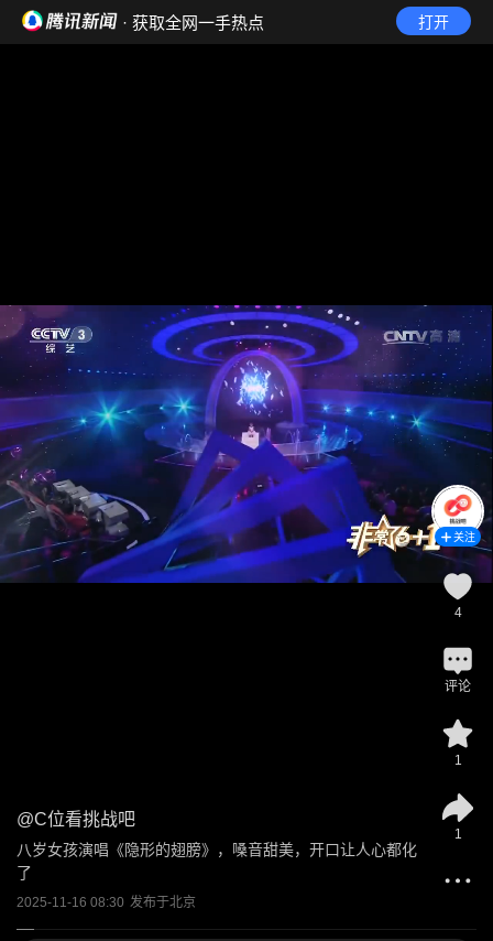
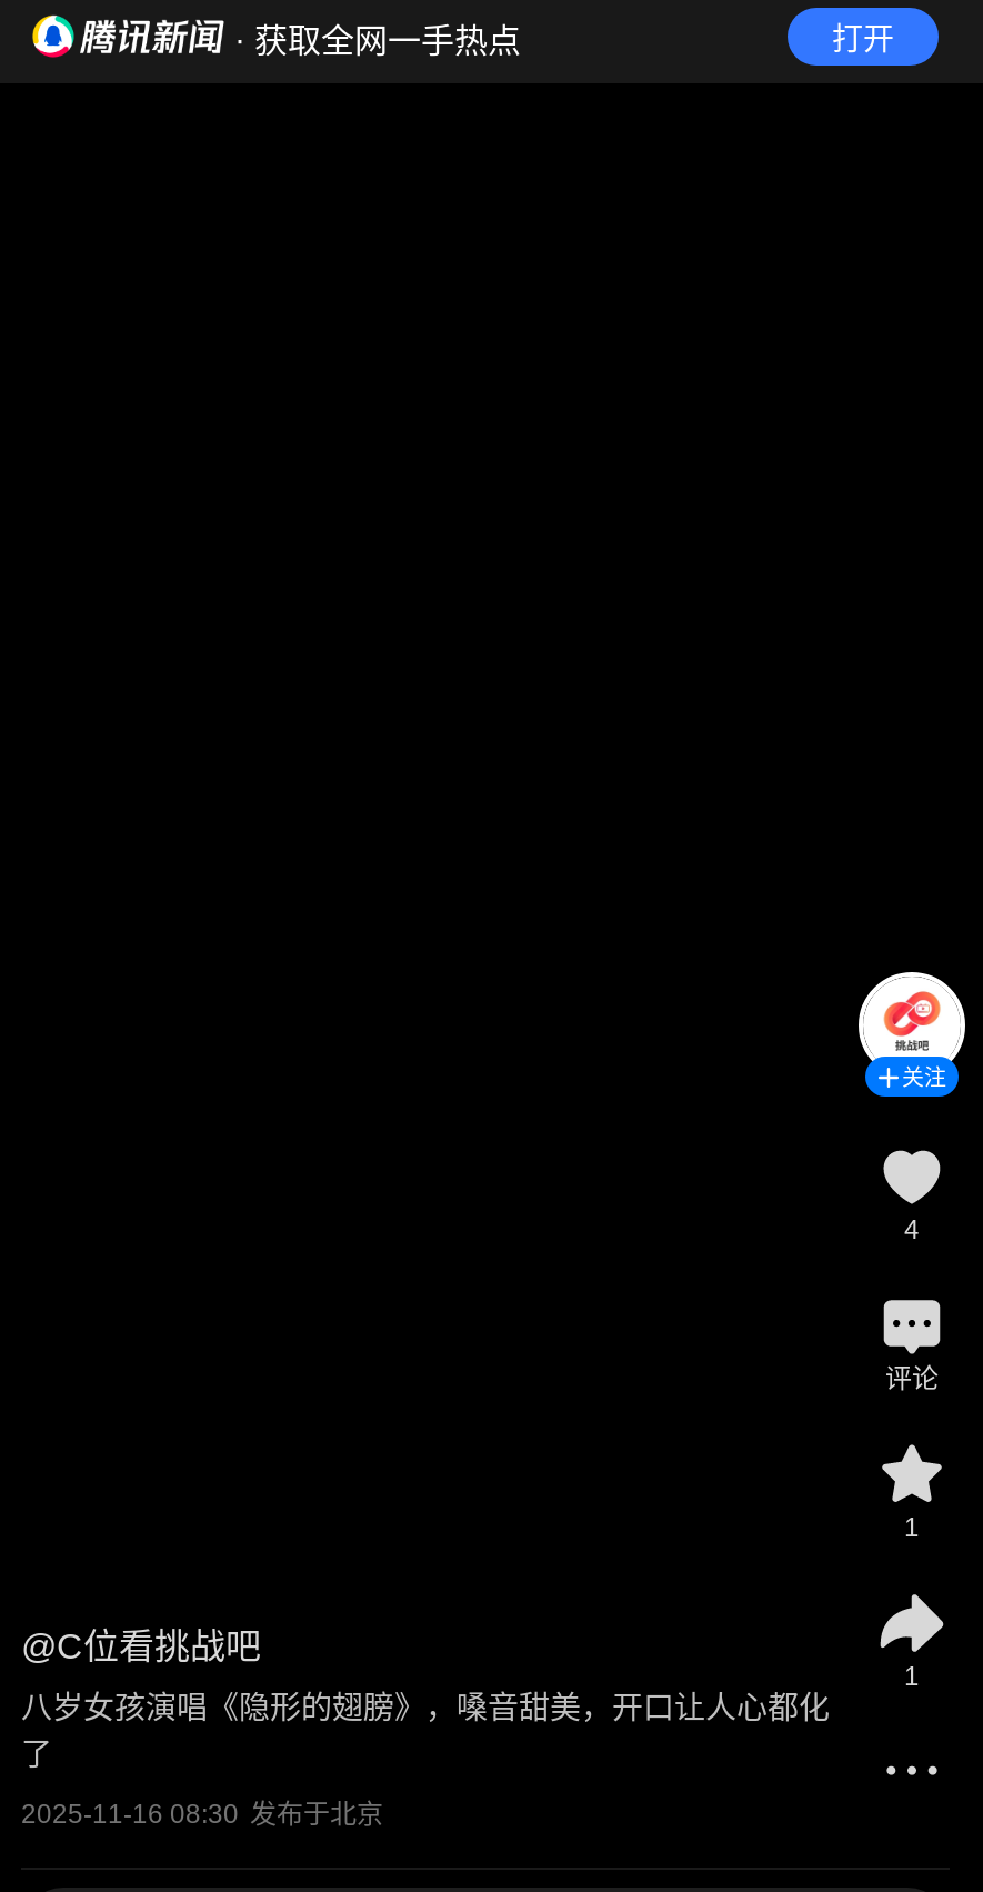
[3,304,490,584] [image] -> none

